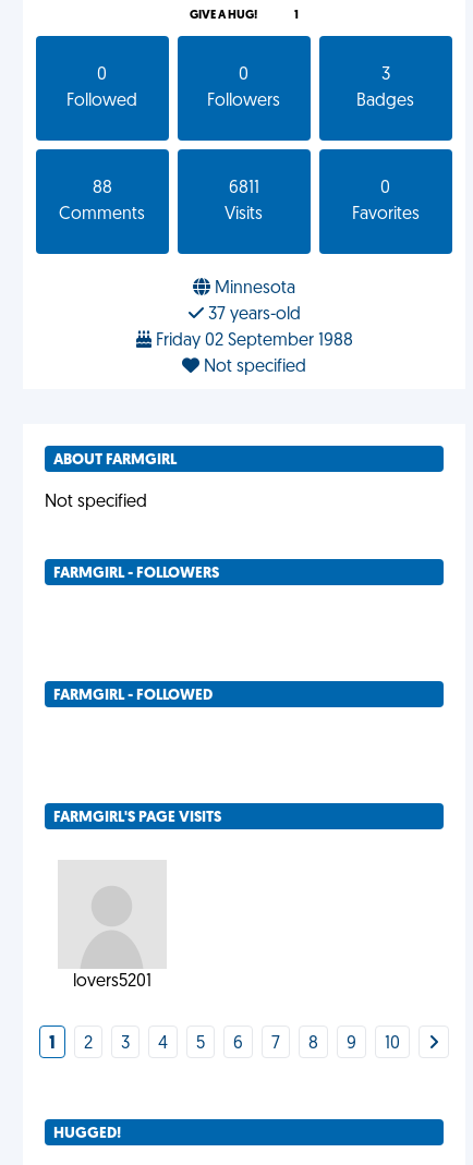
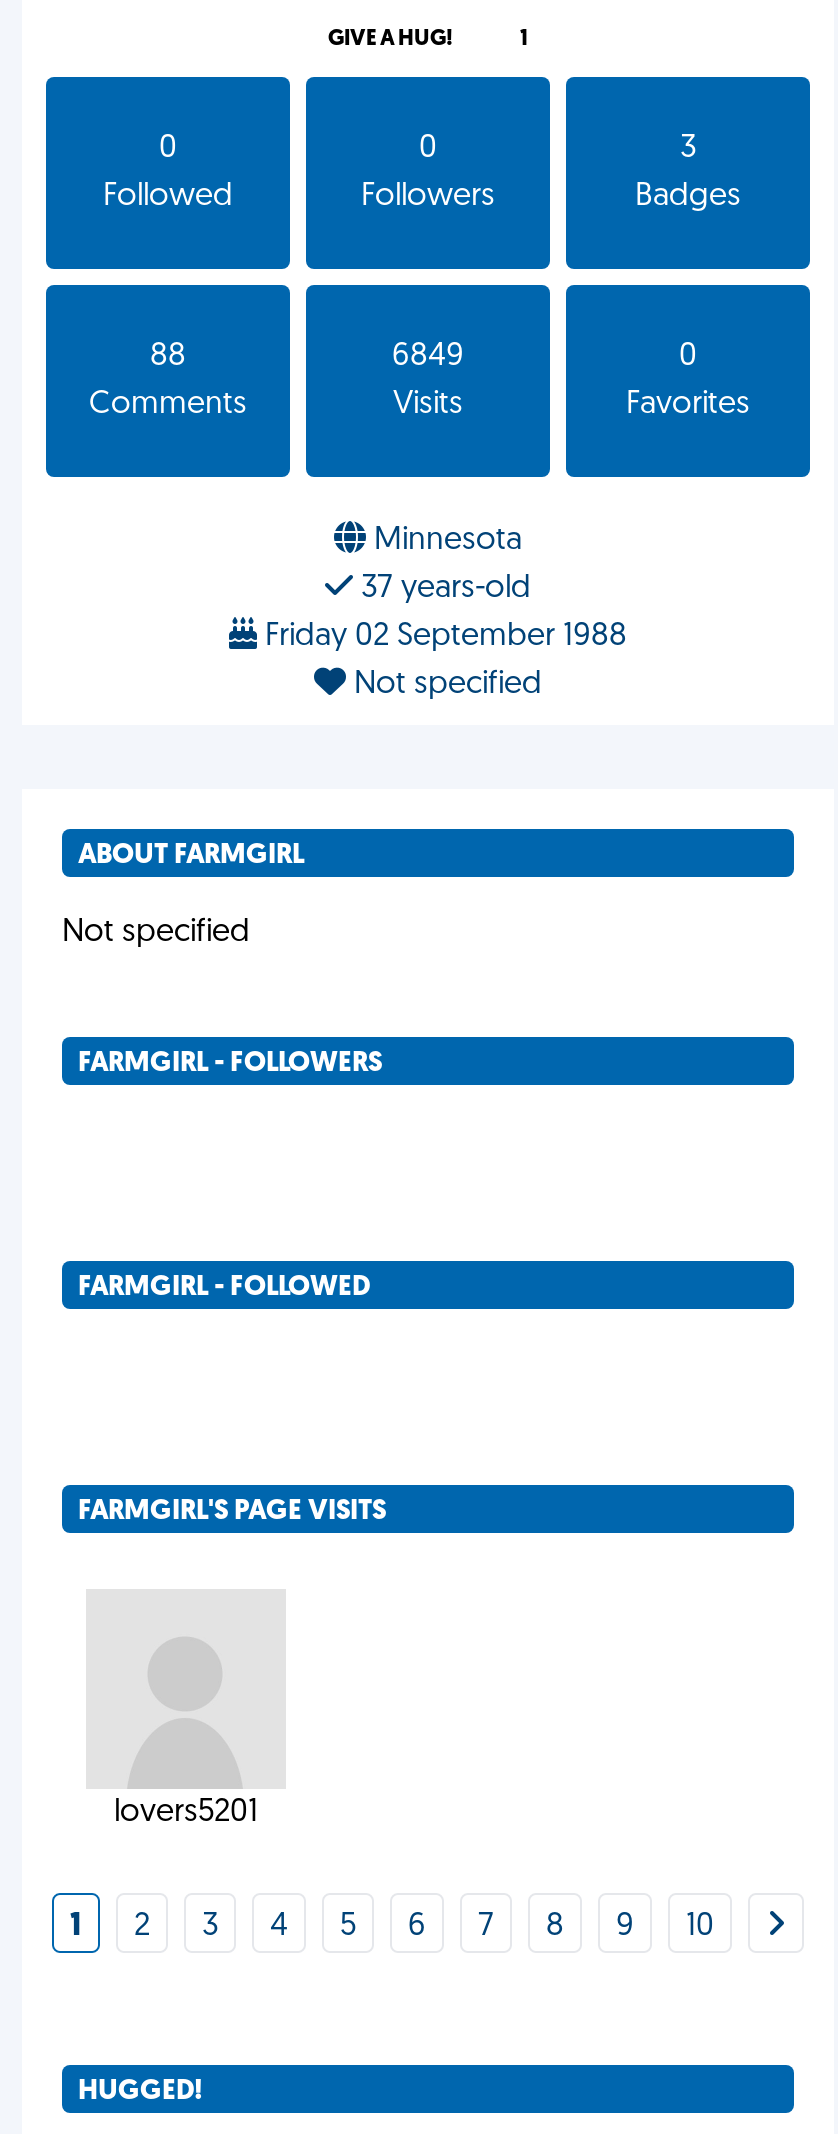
[229,180,259,197] 6811 -> [392,341,464,373] 6849

